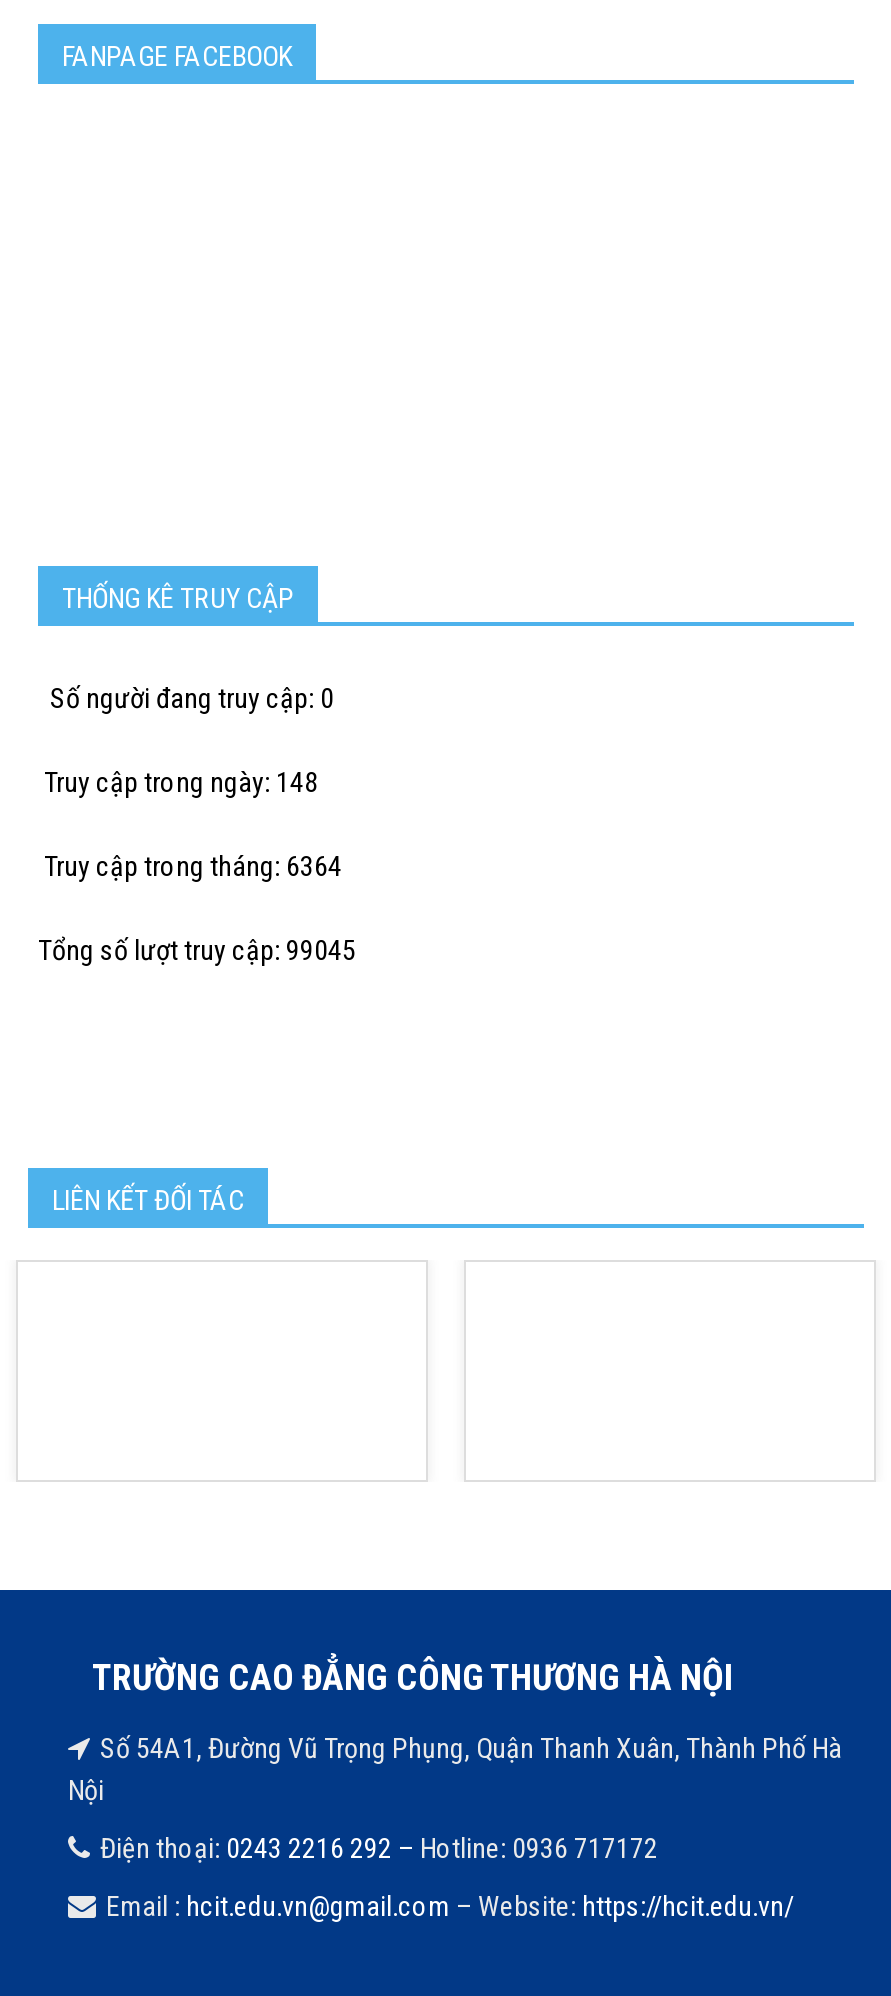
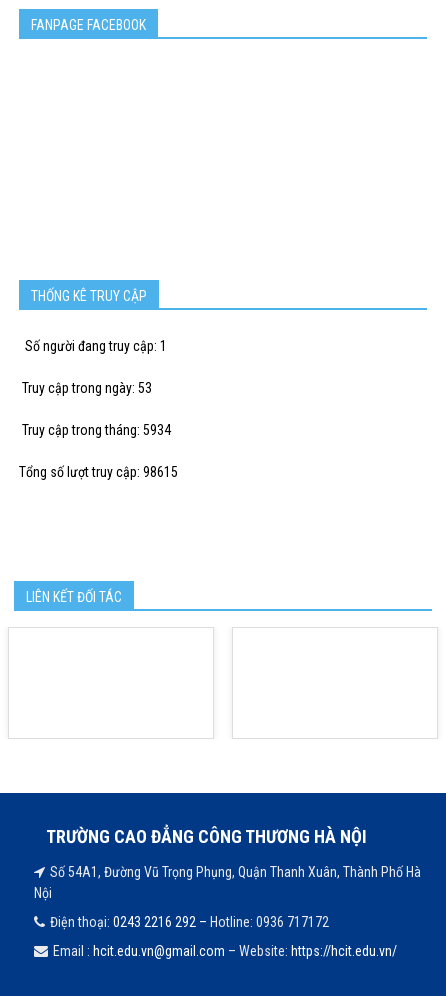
[38,682,334,714] Số người đang truy cập: 0 -> [19,338,167,354] Số người đang truy cập: 1
[38,766,318,798] Truy cập trong ngày: 148 -> [19,380,152,396] Truy cập trong ngày: 53
[38,850,342,882] Truy cập trong tháng: 6364 -> [19,422,171,438] Truy cập trong tháng: 5934
[38,934,356,966] Tổng số lượt truy cập: 99045 -> [19,464,178,480] Tổng số lượt truy cập: 98615

